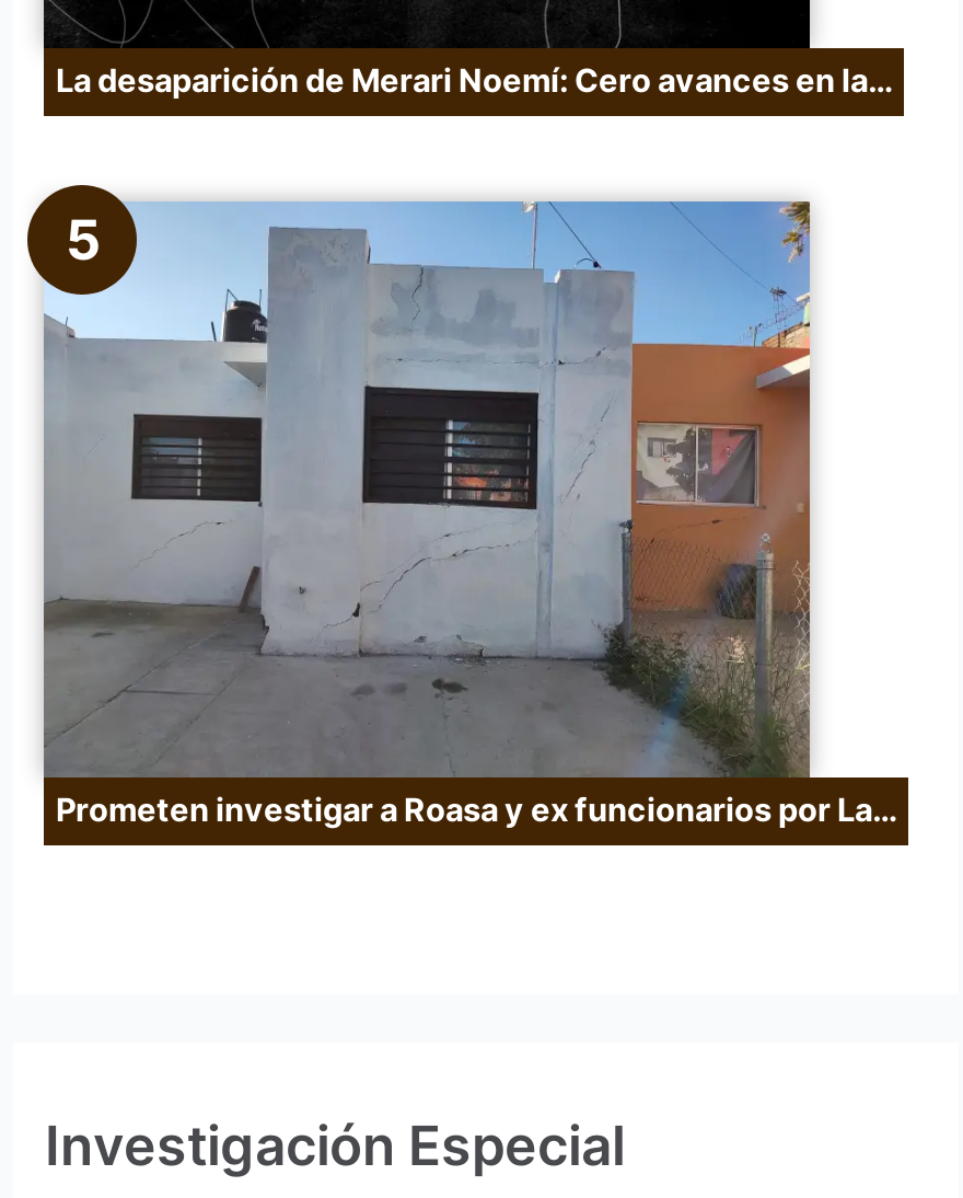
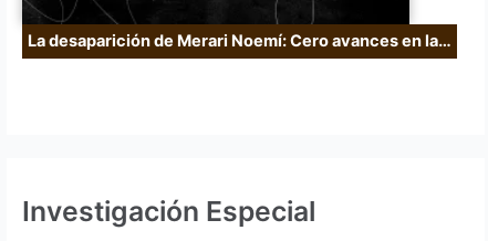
[24,182,898,830] [image] | Prometen investigar a Roasa y ex funcionarios por La… -> none

